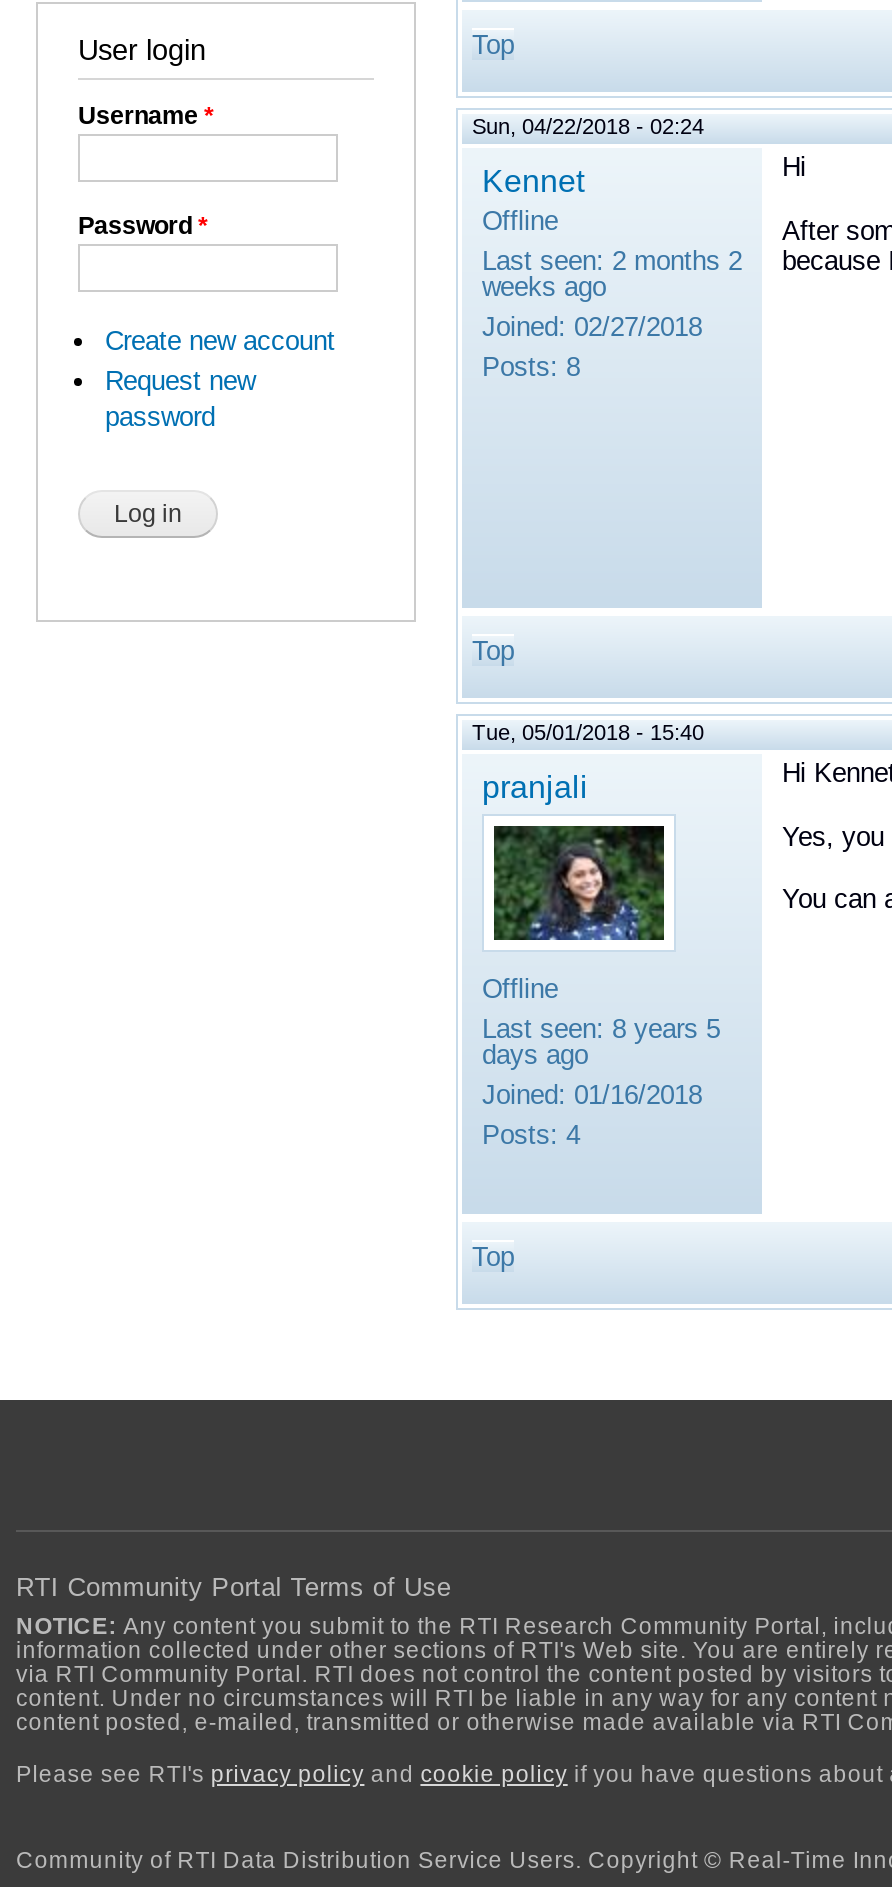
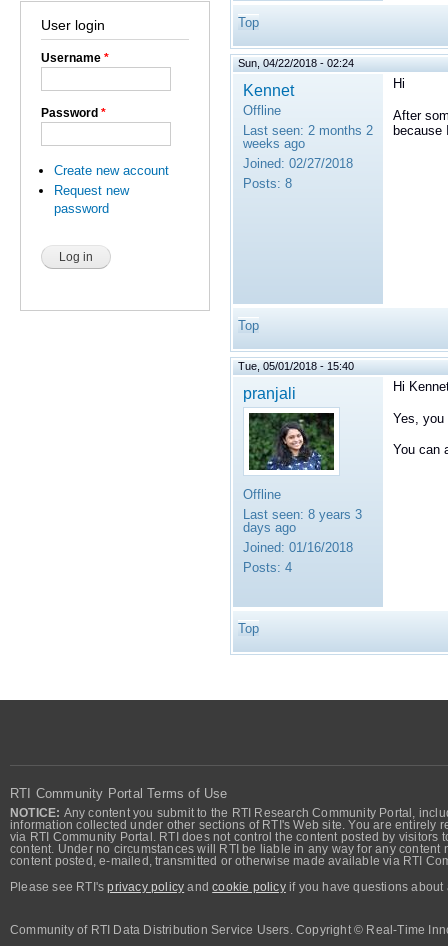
[482,1015,720,1045] Last seen: 8 years 5 -> [243,507,362,522] Last seen: 8 years 3

